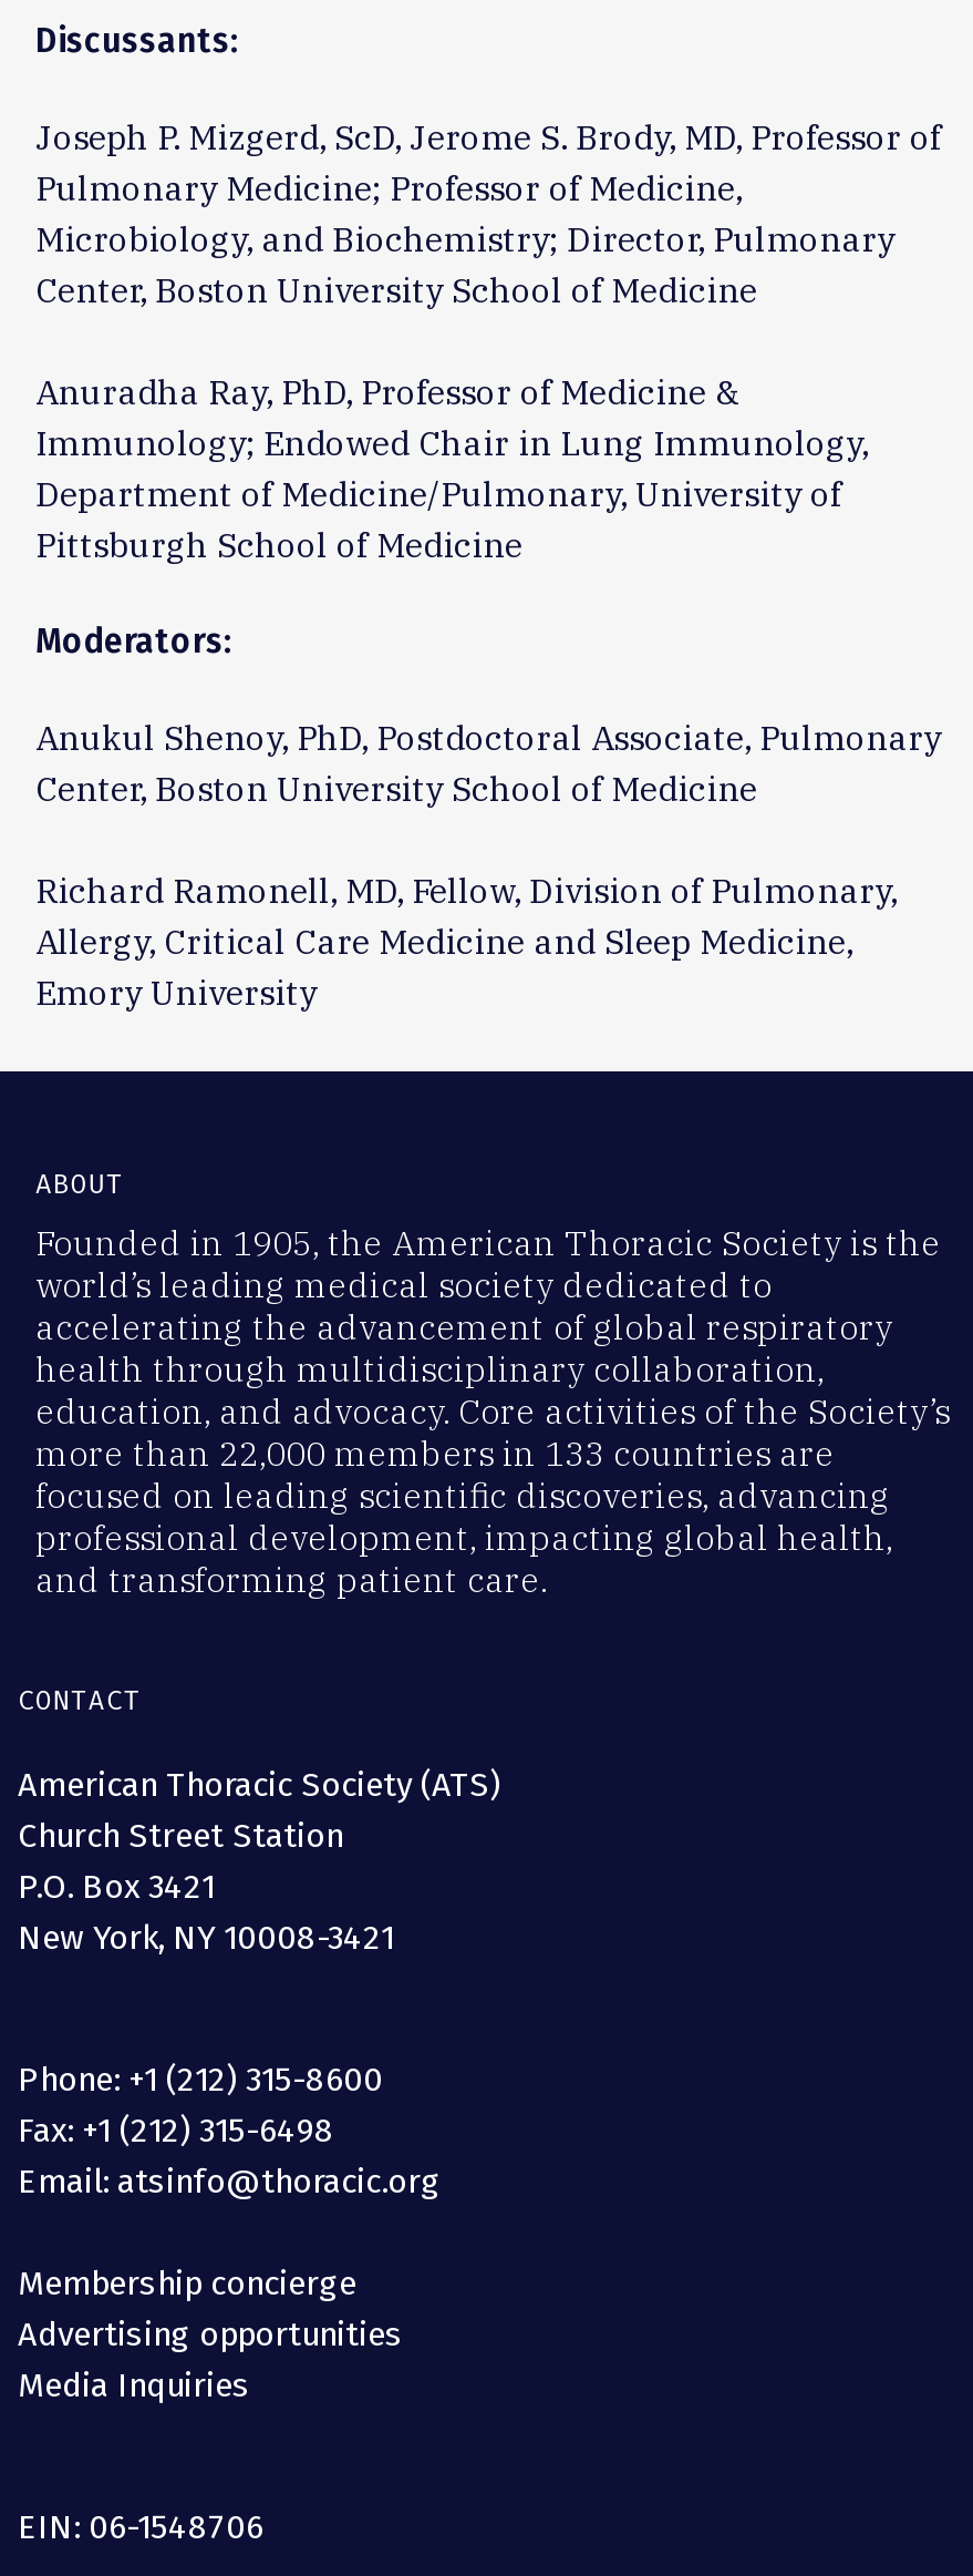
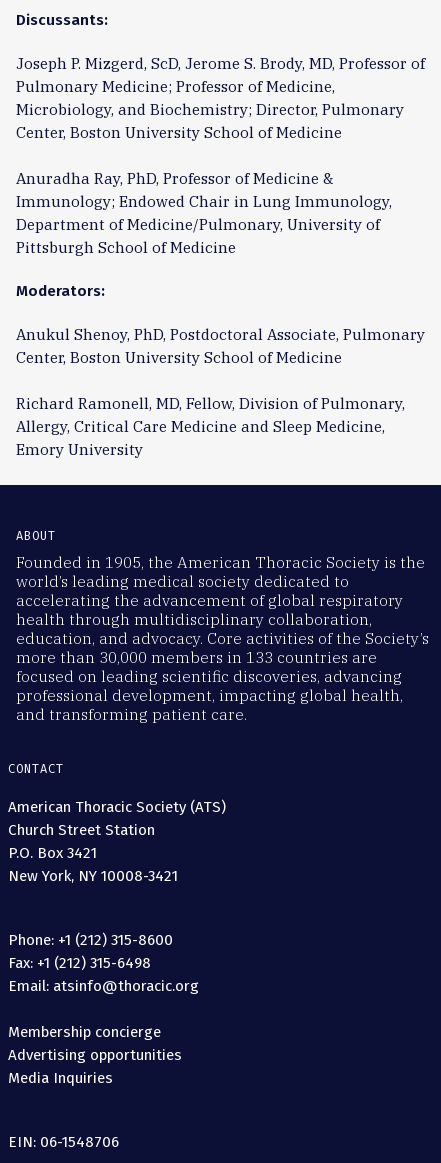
[35,1430,835,1475] more than 22,000 members in 133 countries are -> [16,647,377,667] more than 30,000 members in 133 countries are

